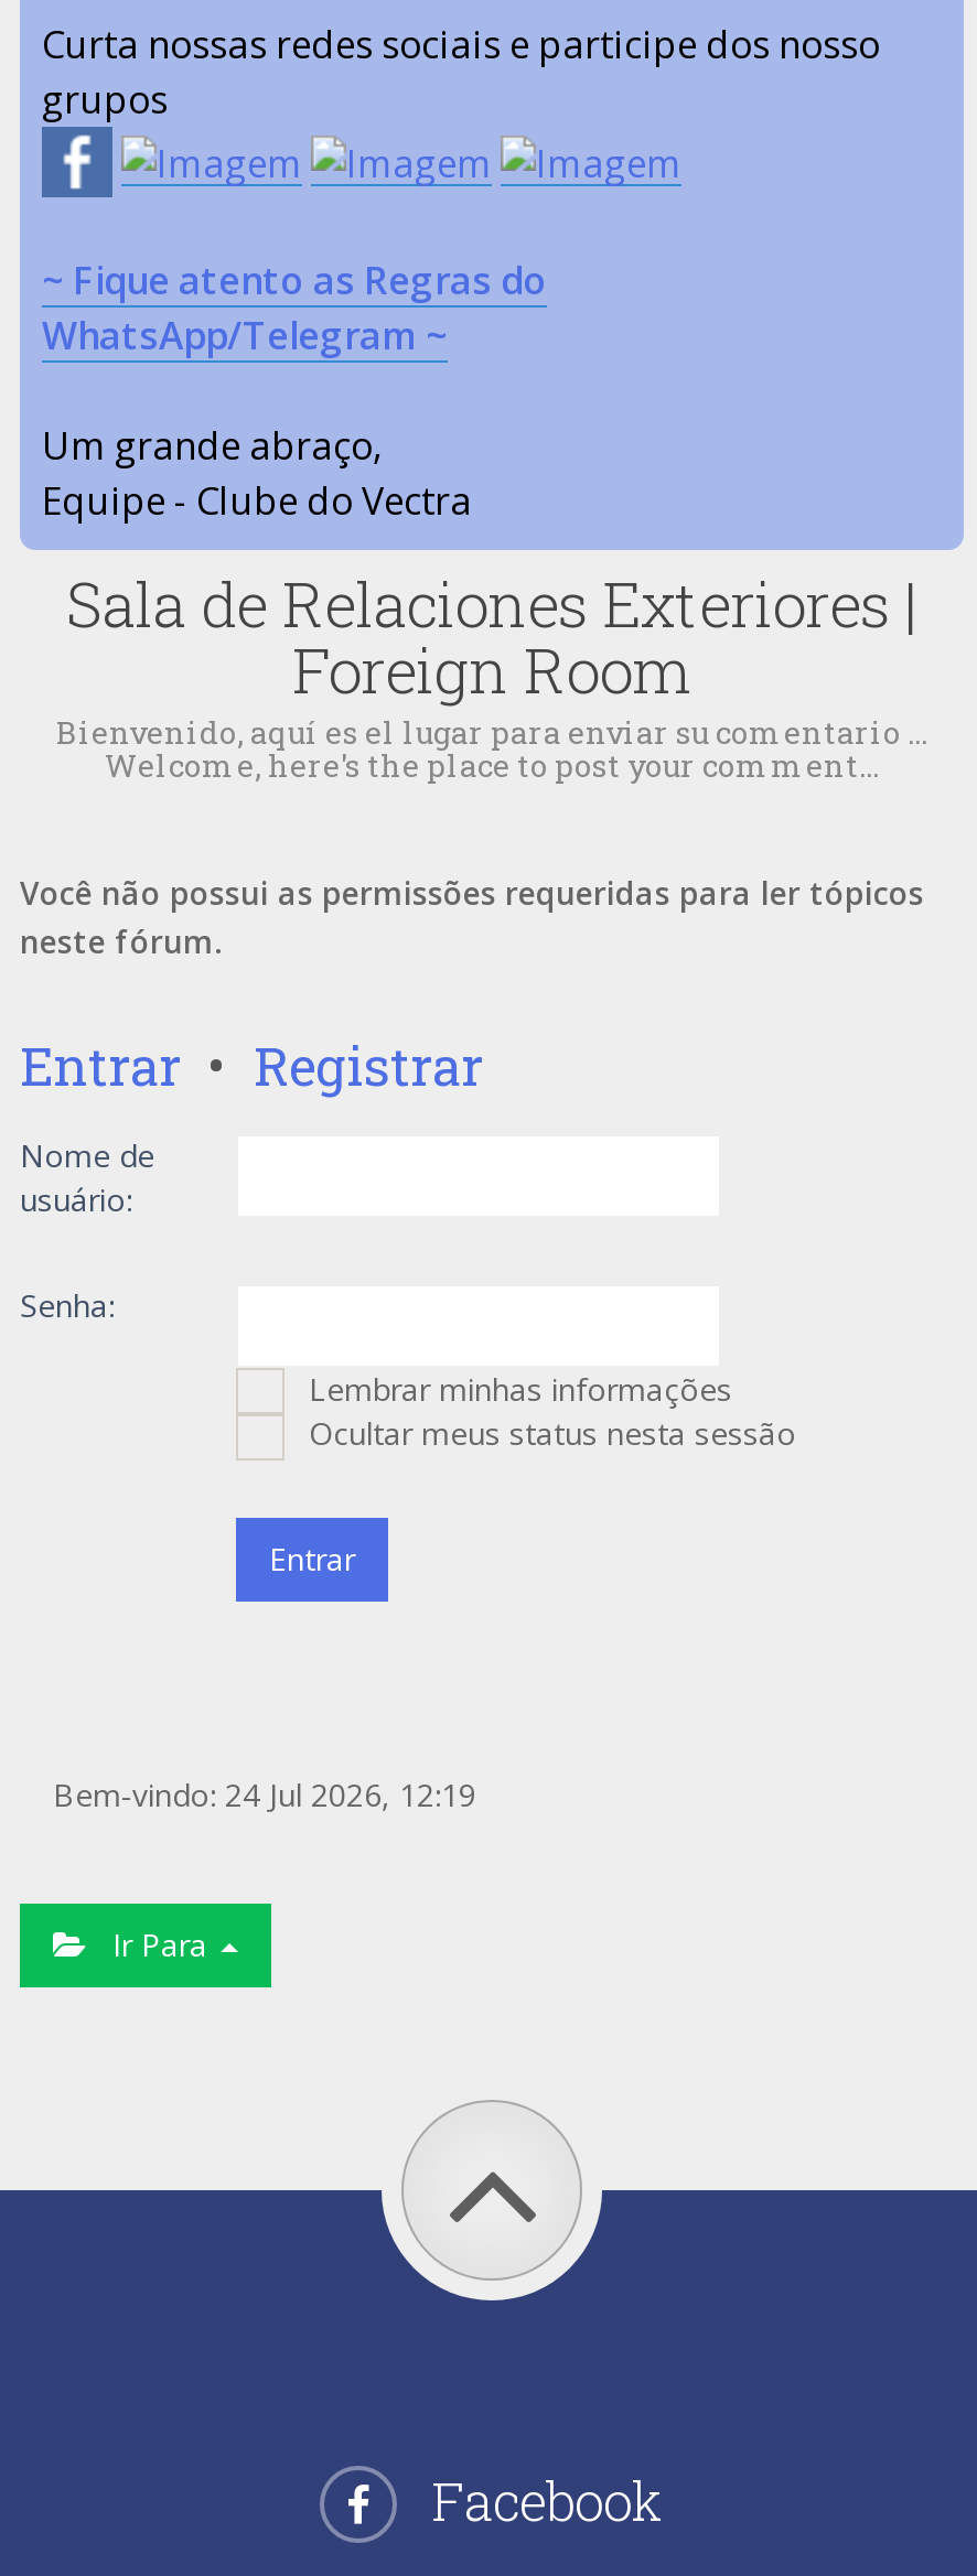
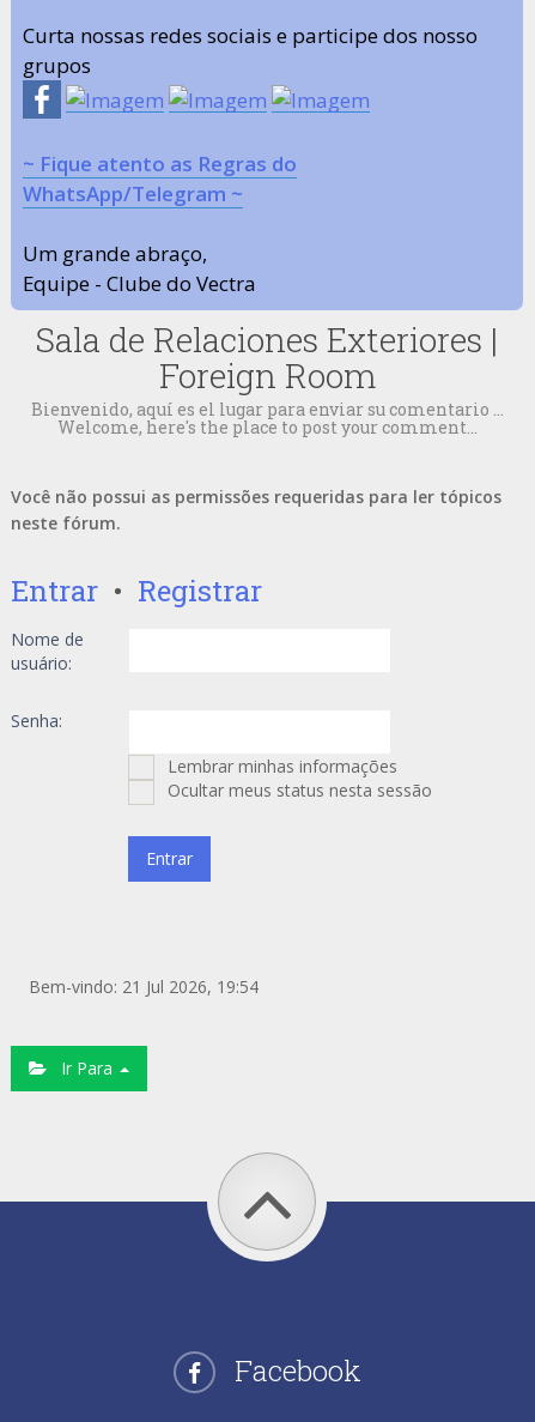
[53,1774,476,1815] Bem-vindo: 24 Jul 2026, 12:19 -> [29,975,259,998] Bem-vindo: 21 Jul 2026, 19:54

